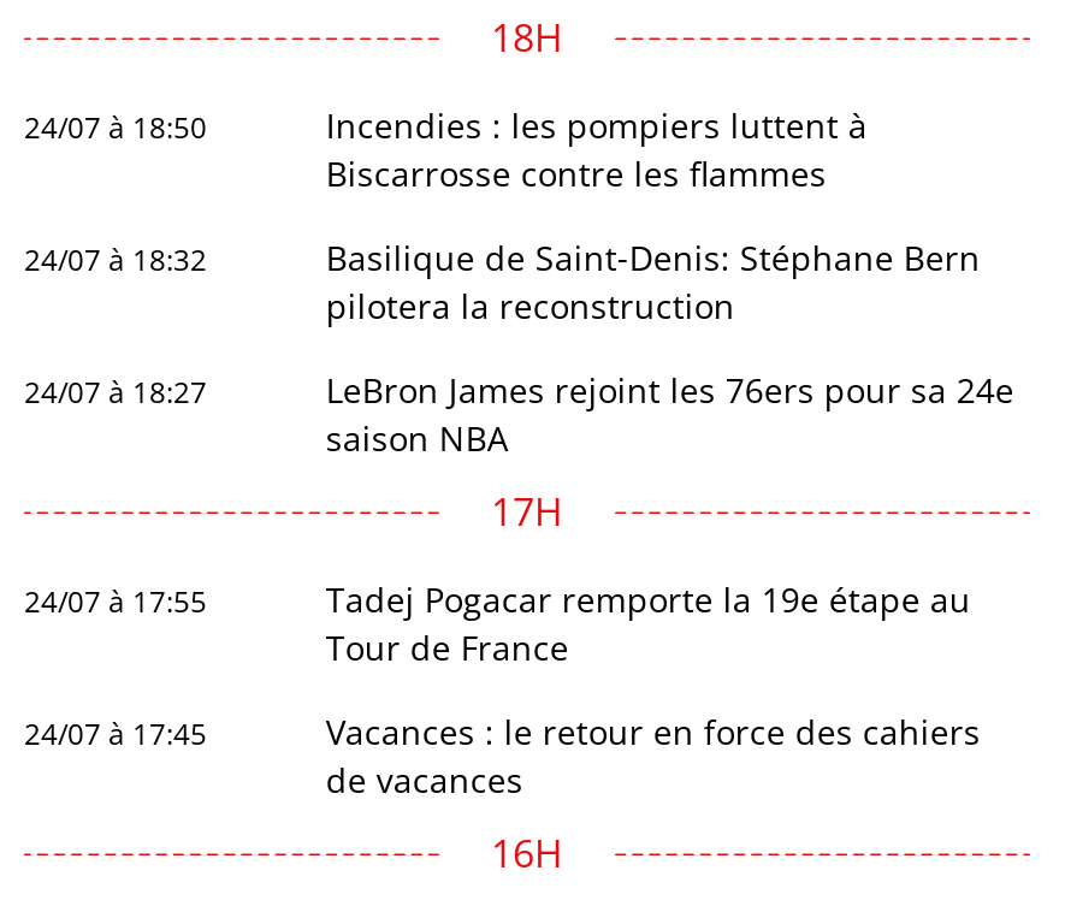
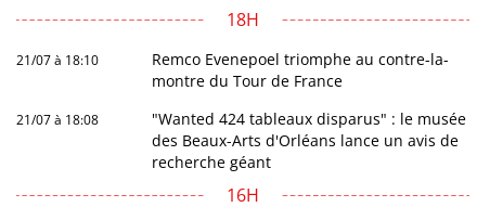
[24,103,1014,803] 24/07 à 18:50 | Incendies : les pompiers luttent à | Biscarrosse contre les flammes | 24/07 à 18:32 | Basilique de Saint-Denis: Stéphane Bern | pilotera la reconstruction | 24/07 à 18:27 | LeBron James rejoint les 76ers pour sa 24e | saison NBA | 17H | 24/07 à 17:55 | Tadej Pogacar remporte la 19e étape au | Tour de France | 24/07 à 17:45 | Vacances : le retour en force des cahiers | de vacances -> [16,49,467,173] 21/07 à 18:10 | Remco Evenepoel triomphe au contre-la- | montre du Tour de France | 21/07 à 18:08 | "Wanted 424 tableaux disparus" : le musée | des Beaux-Arts d'Orléans lance un avis de | recherche géant

